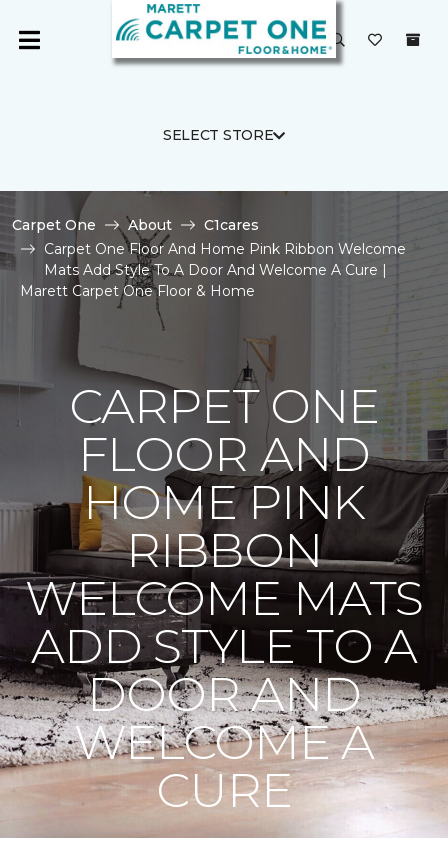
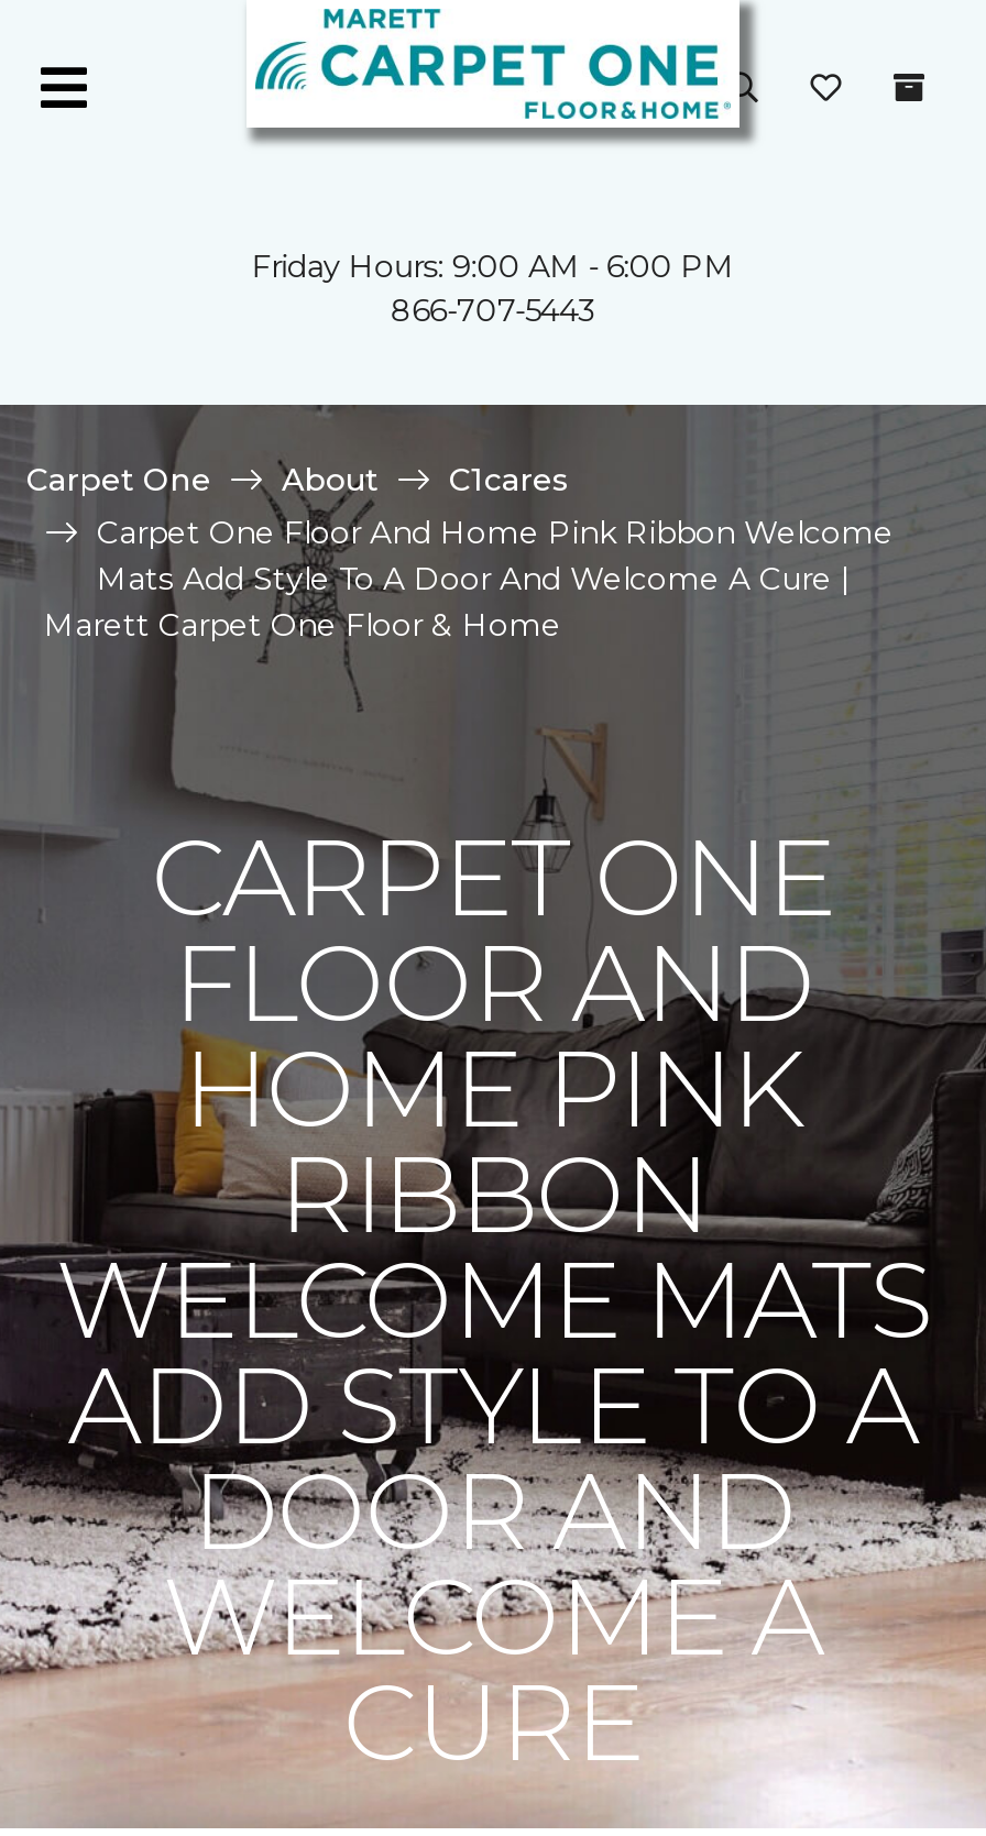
[163,126,273,144] SELECT STORE -> [252,246,734,330] Friday Hours: 9:00 AM - 6:00 PM | 866-707-5443

